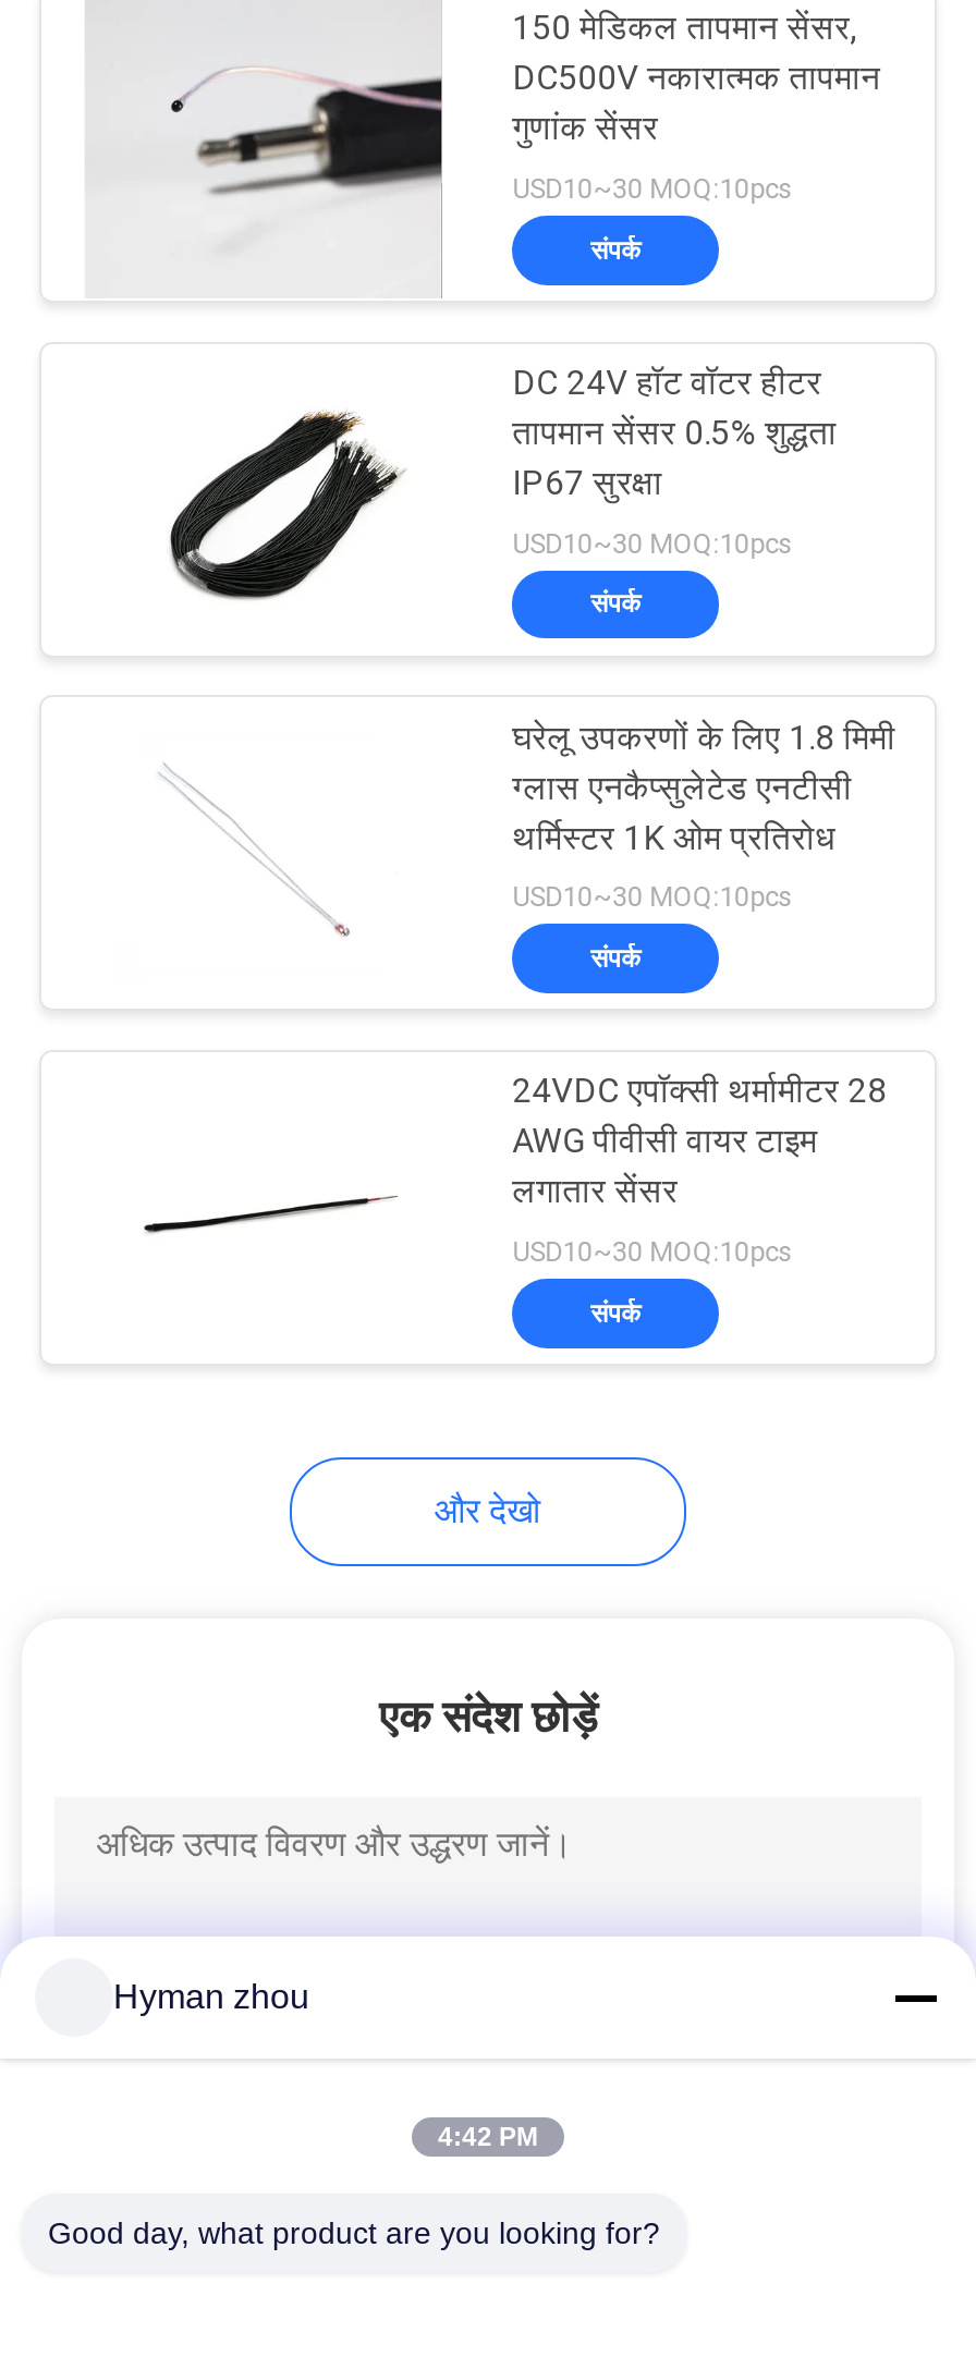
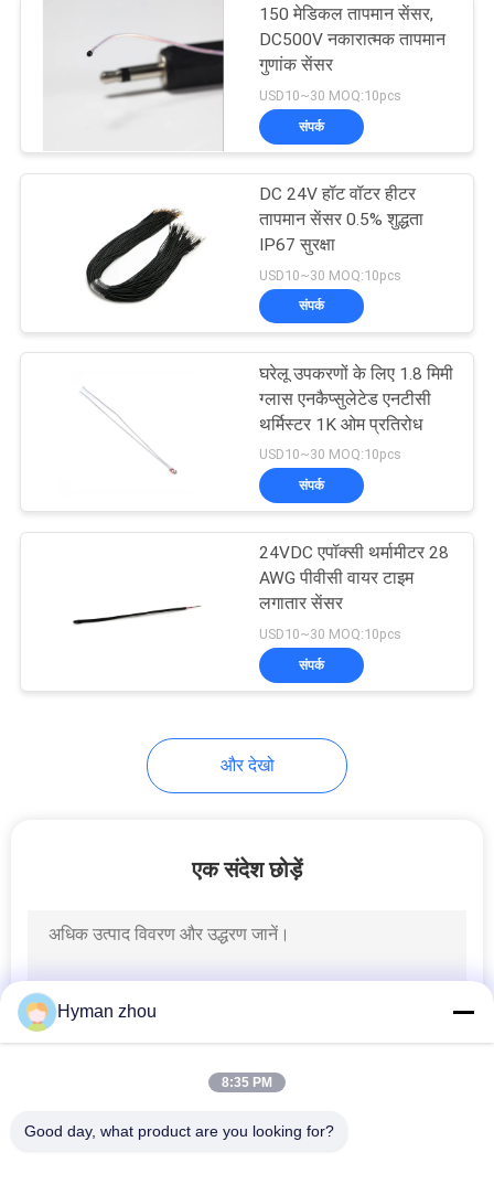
none -> [18,993,54,1033] [image]
[438,2122,538,2152] 4:42 PM -> [222,1075,272,1090] 8:35 PM

